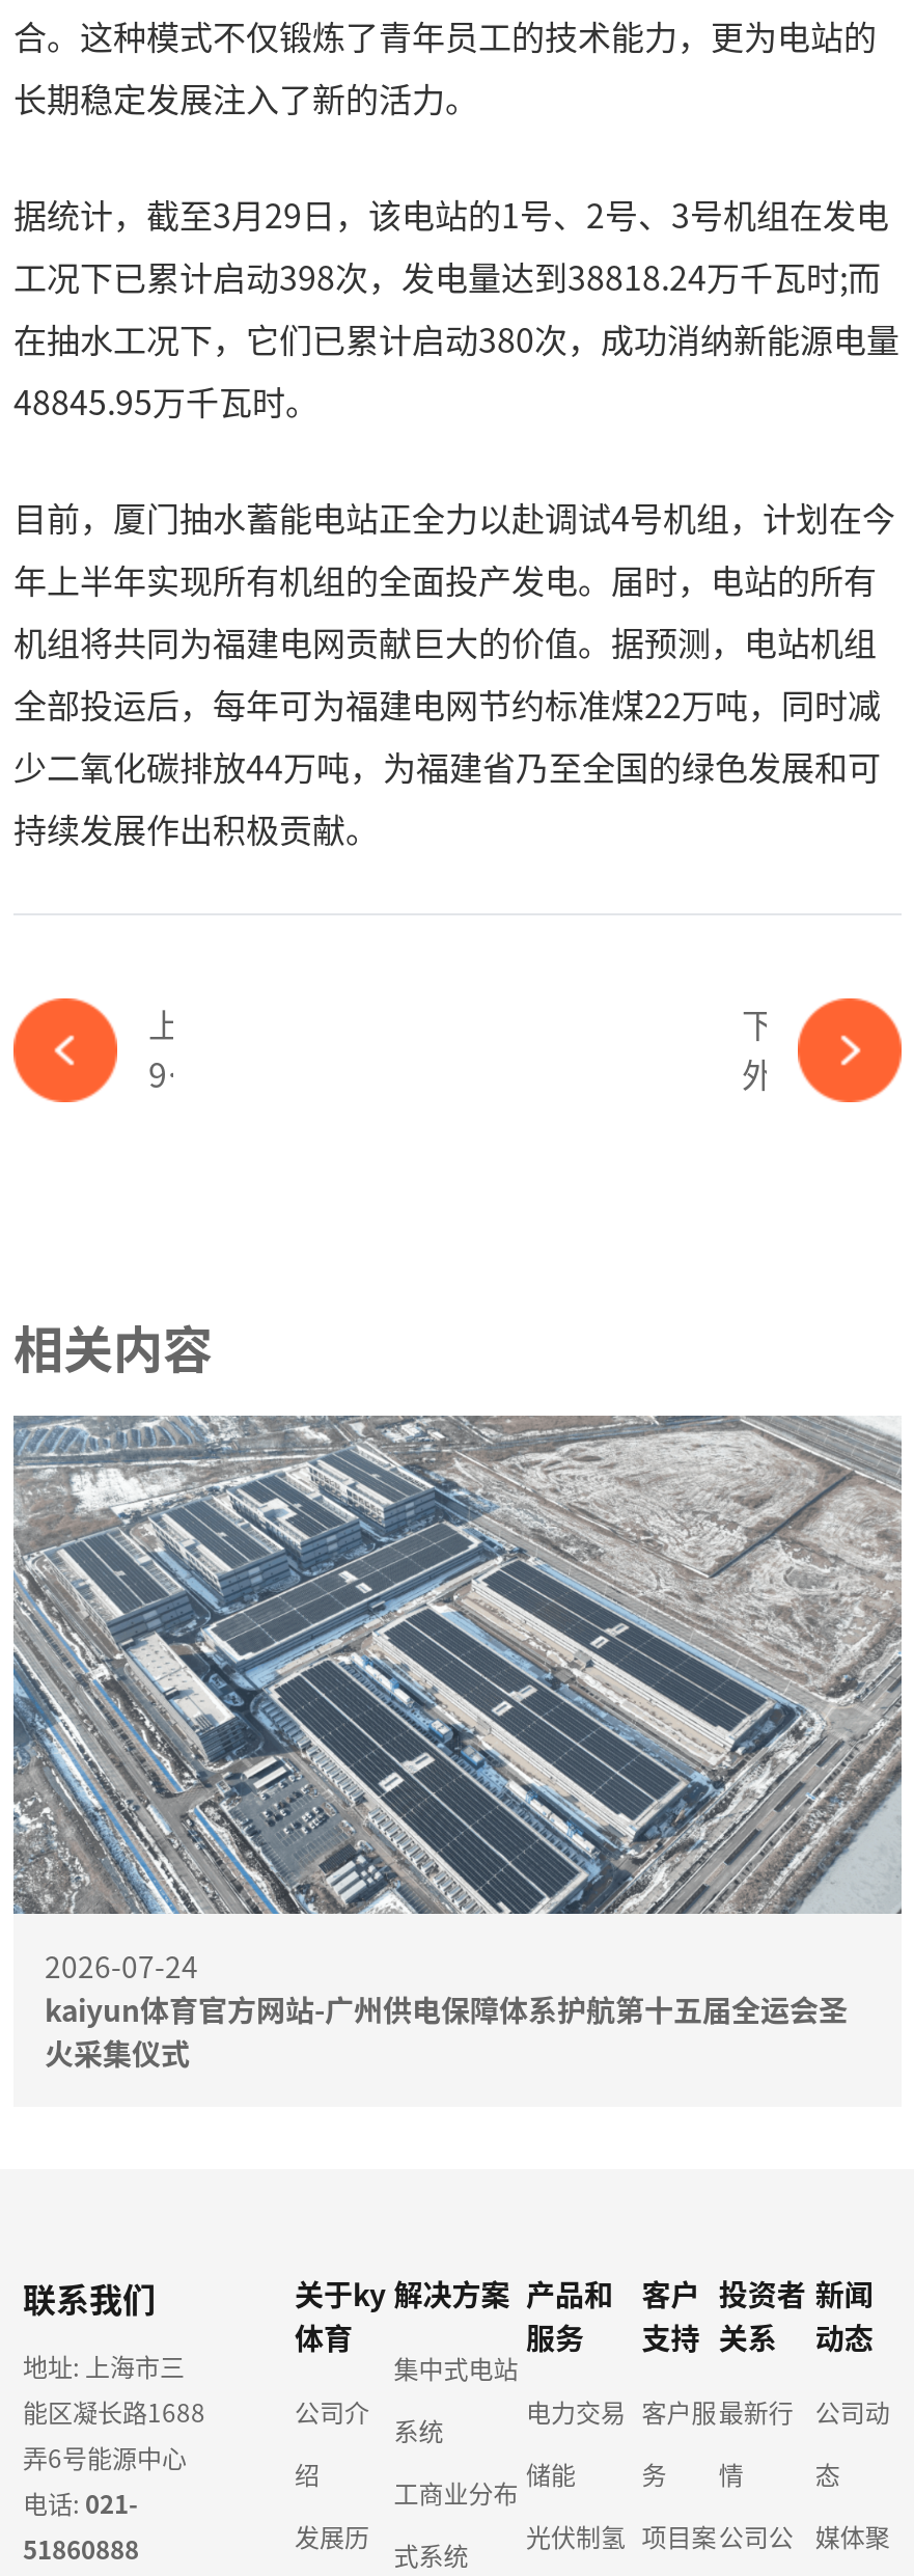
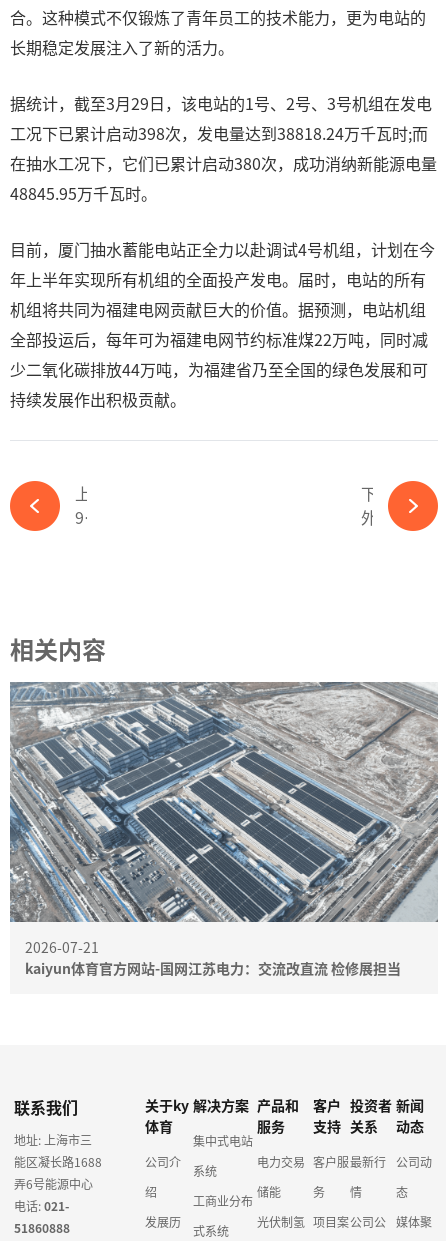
[45,1944,848,2073] 2026-07-24 | kaiyun体育官方网站-广州供电保障体系护航第十五届全运会圣 | 火采集仪式 -> [25,937,401,978] 2026-07-21 | kaiyun体育官方网站-国网江苏电力：交流改直流 检修展担当

